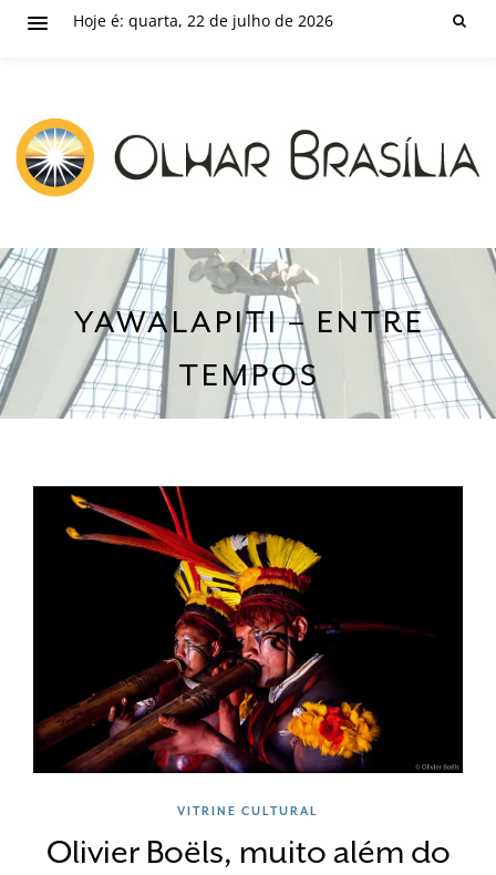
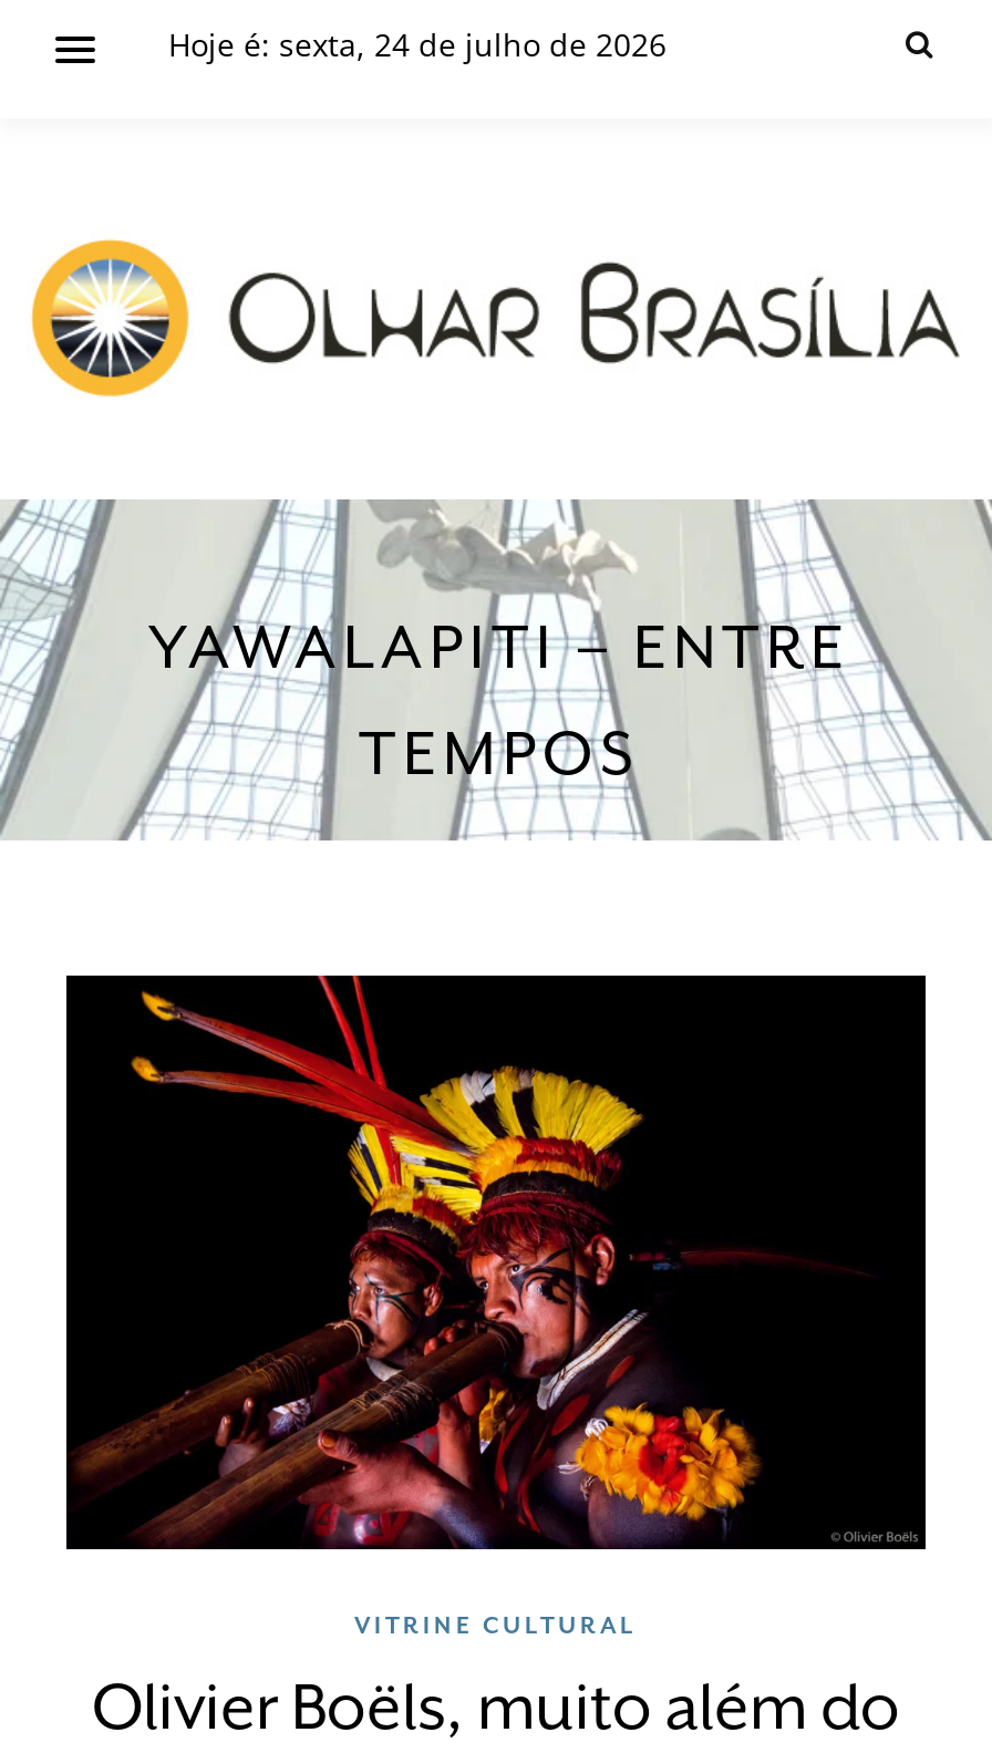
[73,10,333,31] Hoje é: quarta, 22 de julho de 2026 -> [168,23,666,65] Hoje é: sexta, 24 de julho de 2026

